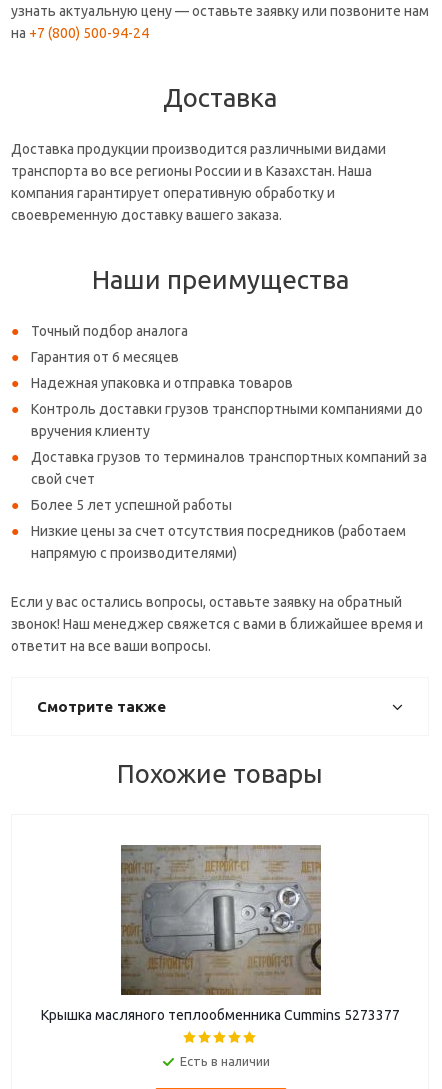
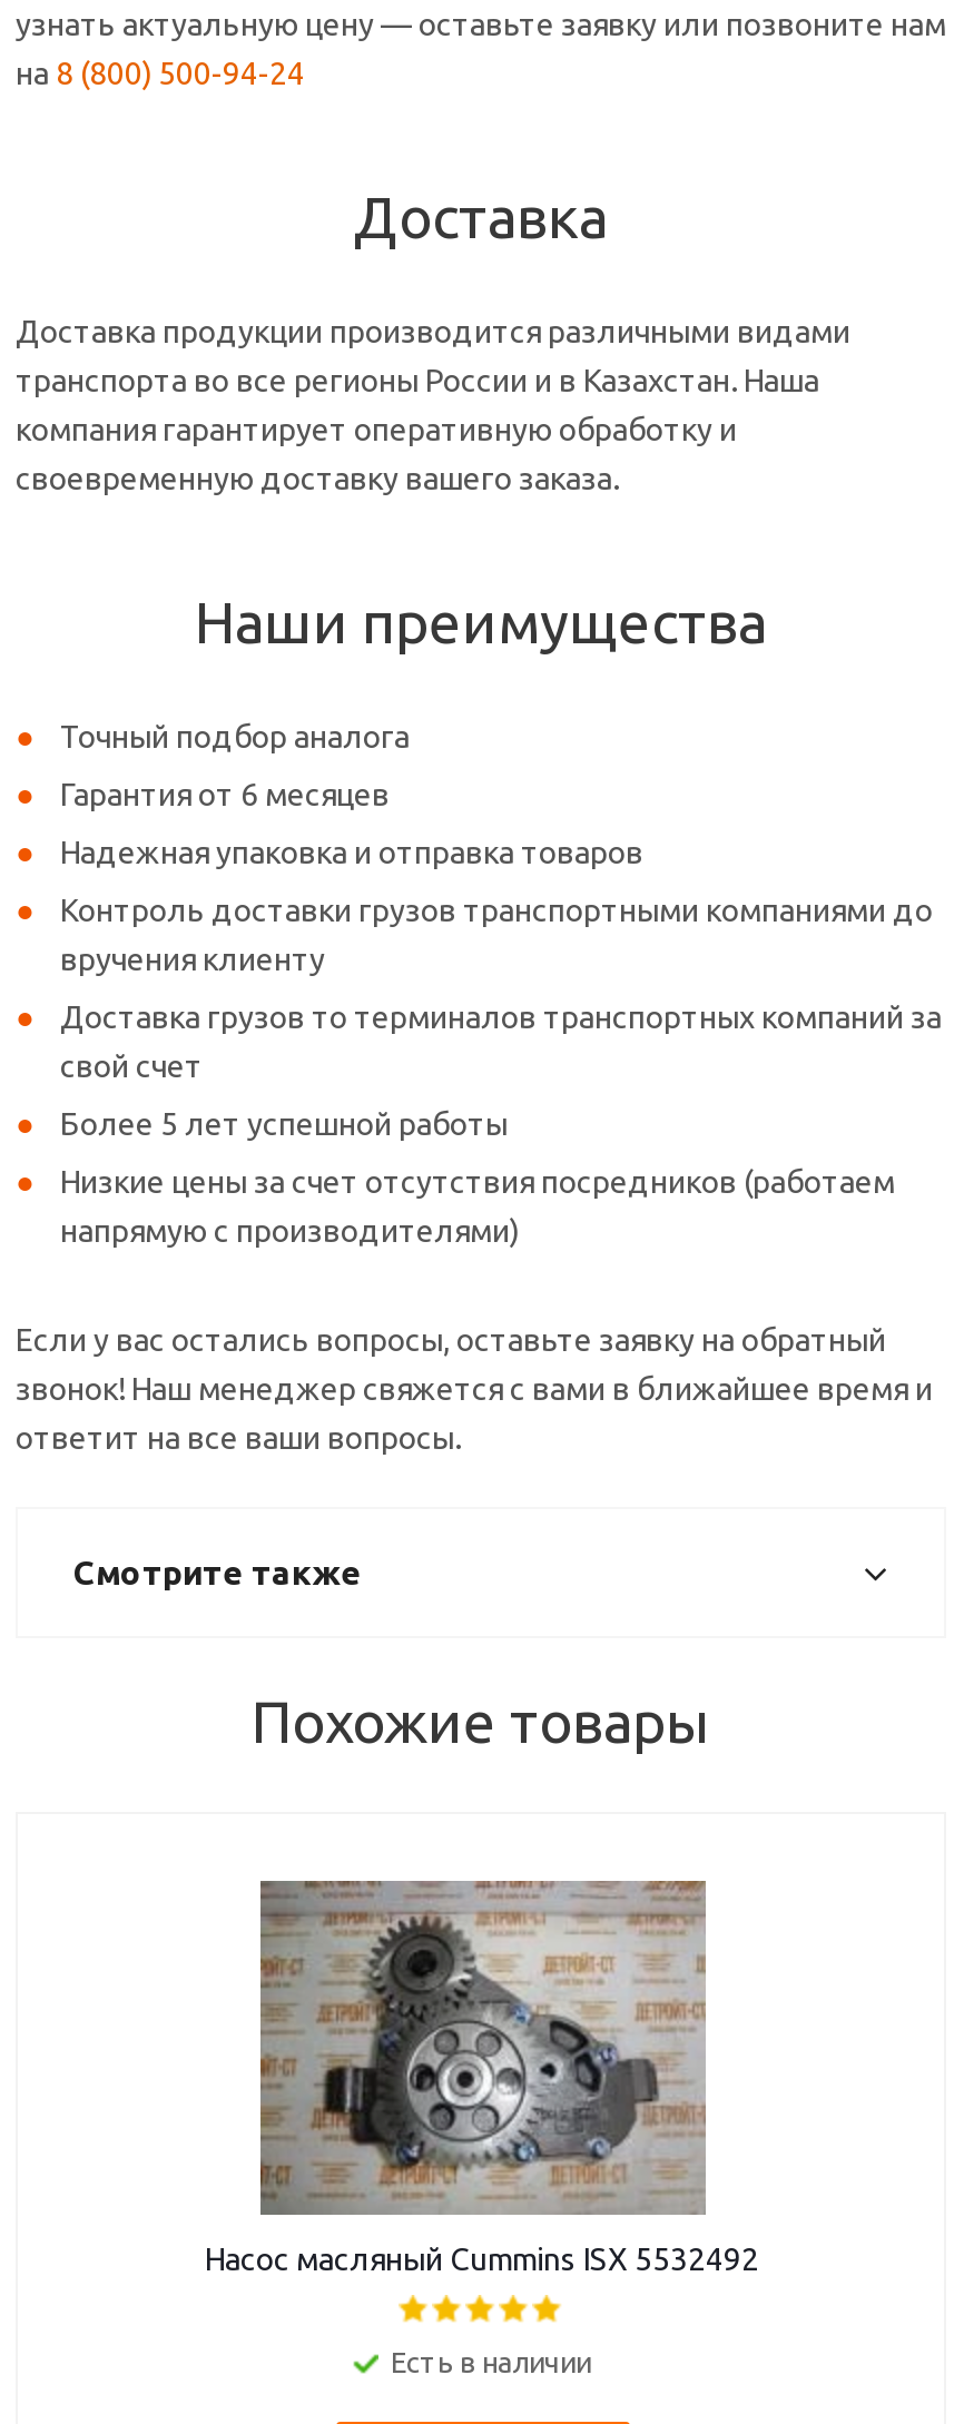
[11,25,149,41] на +7 (800) 500-94-24 -> [16,56,305,91] на 8 (800) 500-94-24
[41,844,400,1023] [image] | Крышка масляного теплообменника Cummins 5273377 -> [205,1881,759,2277] [image] | Насос масляный Cummins ISX 5532492

